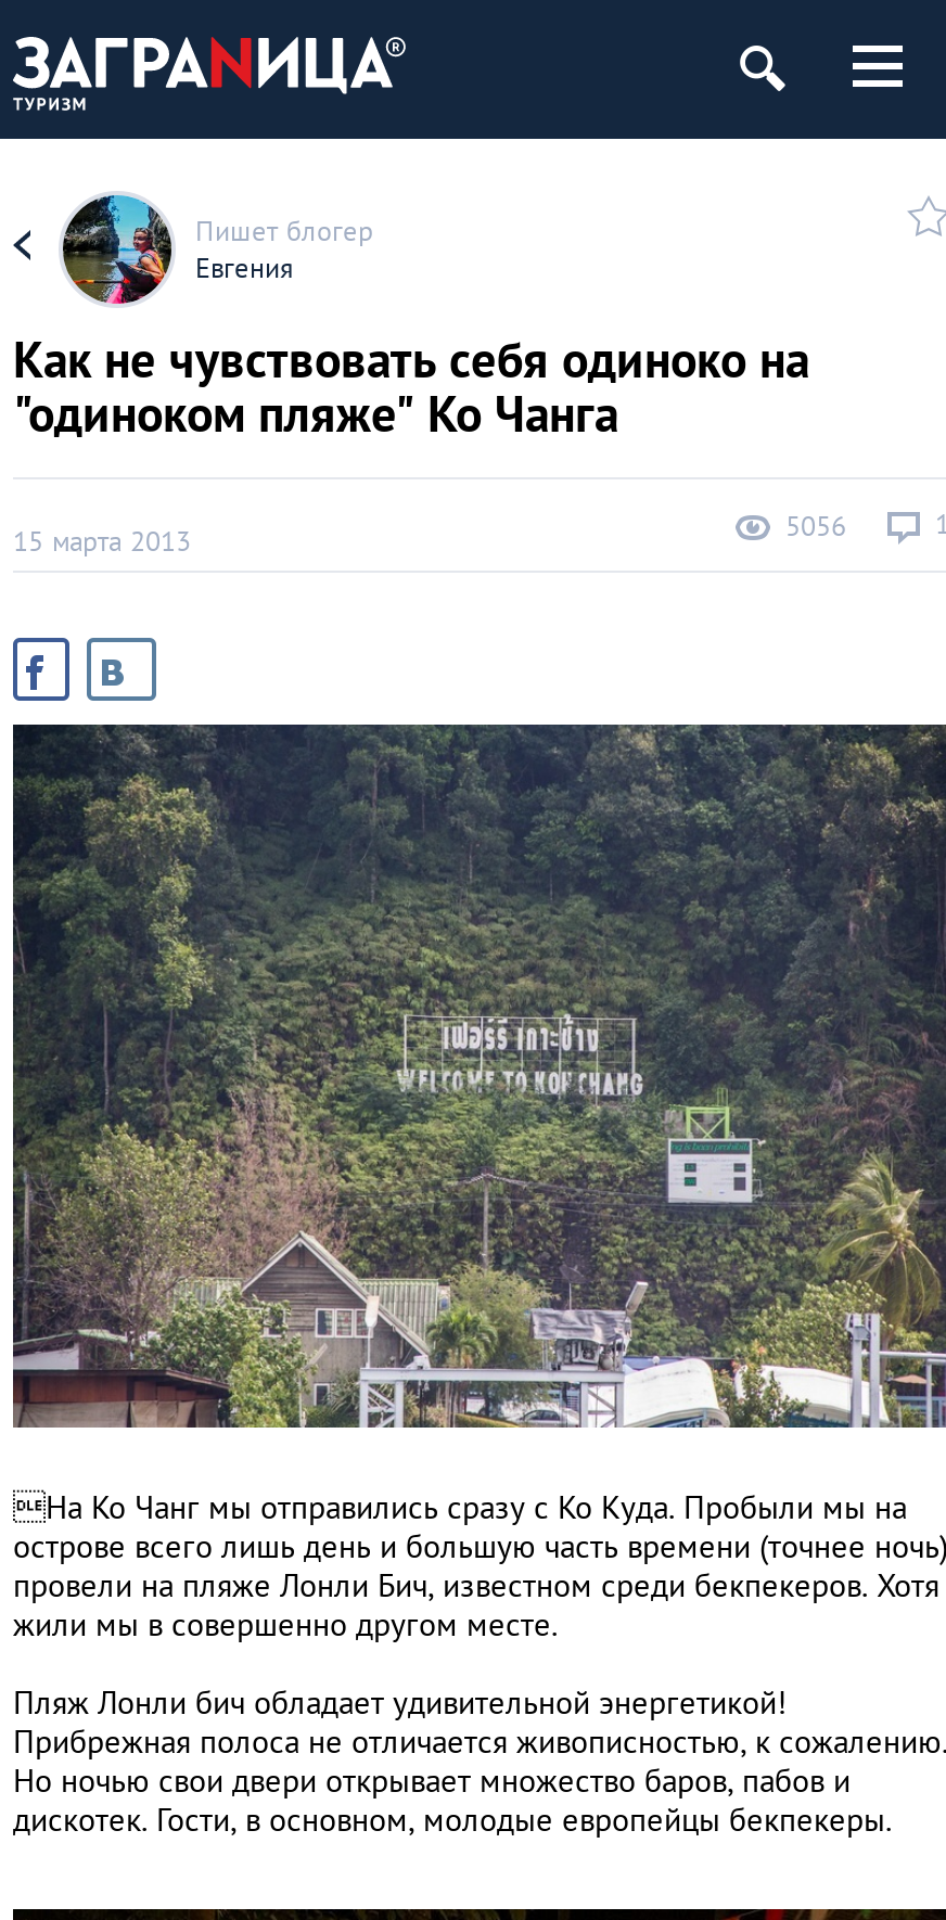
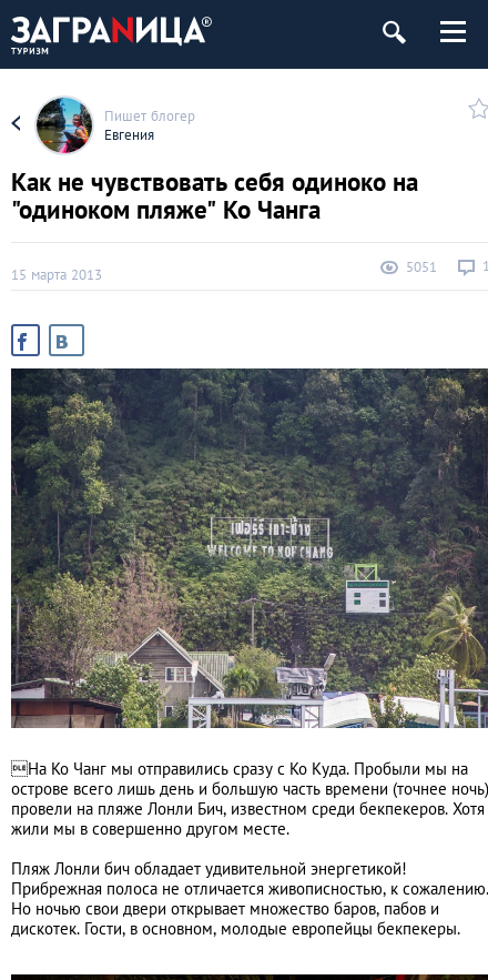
[785,508,846,545] 5056 -> [406,257,437,276] 5051

